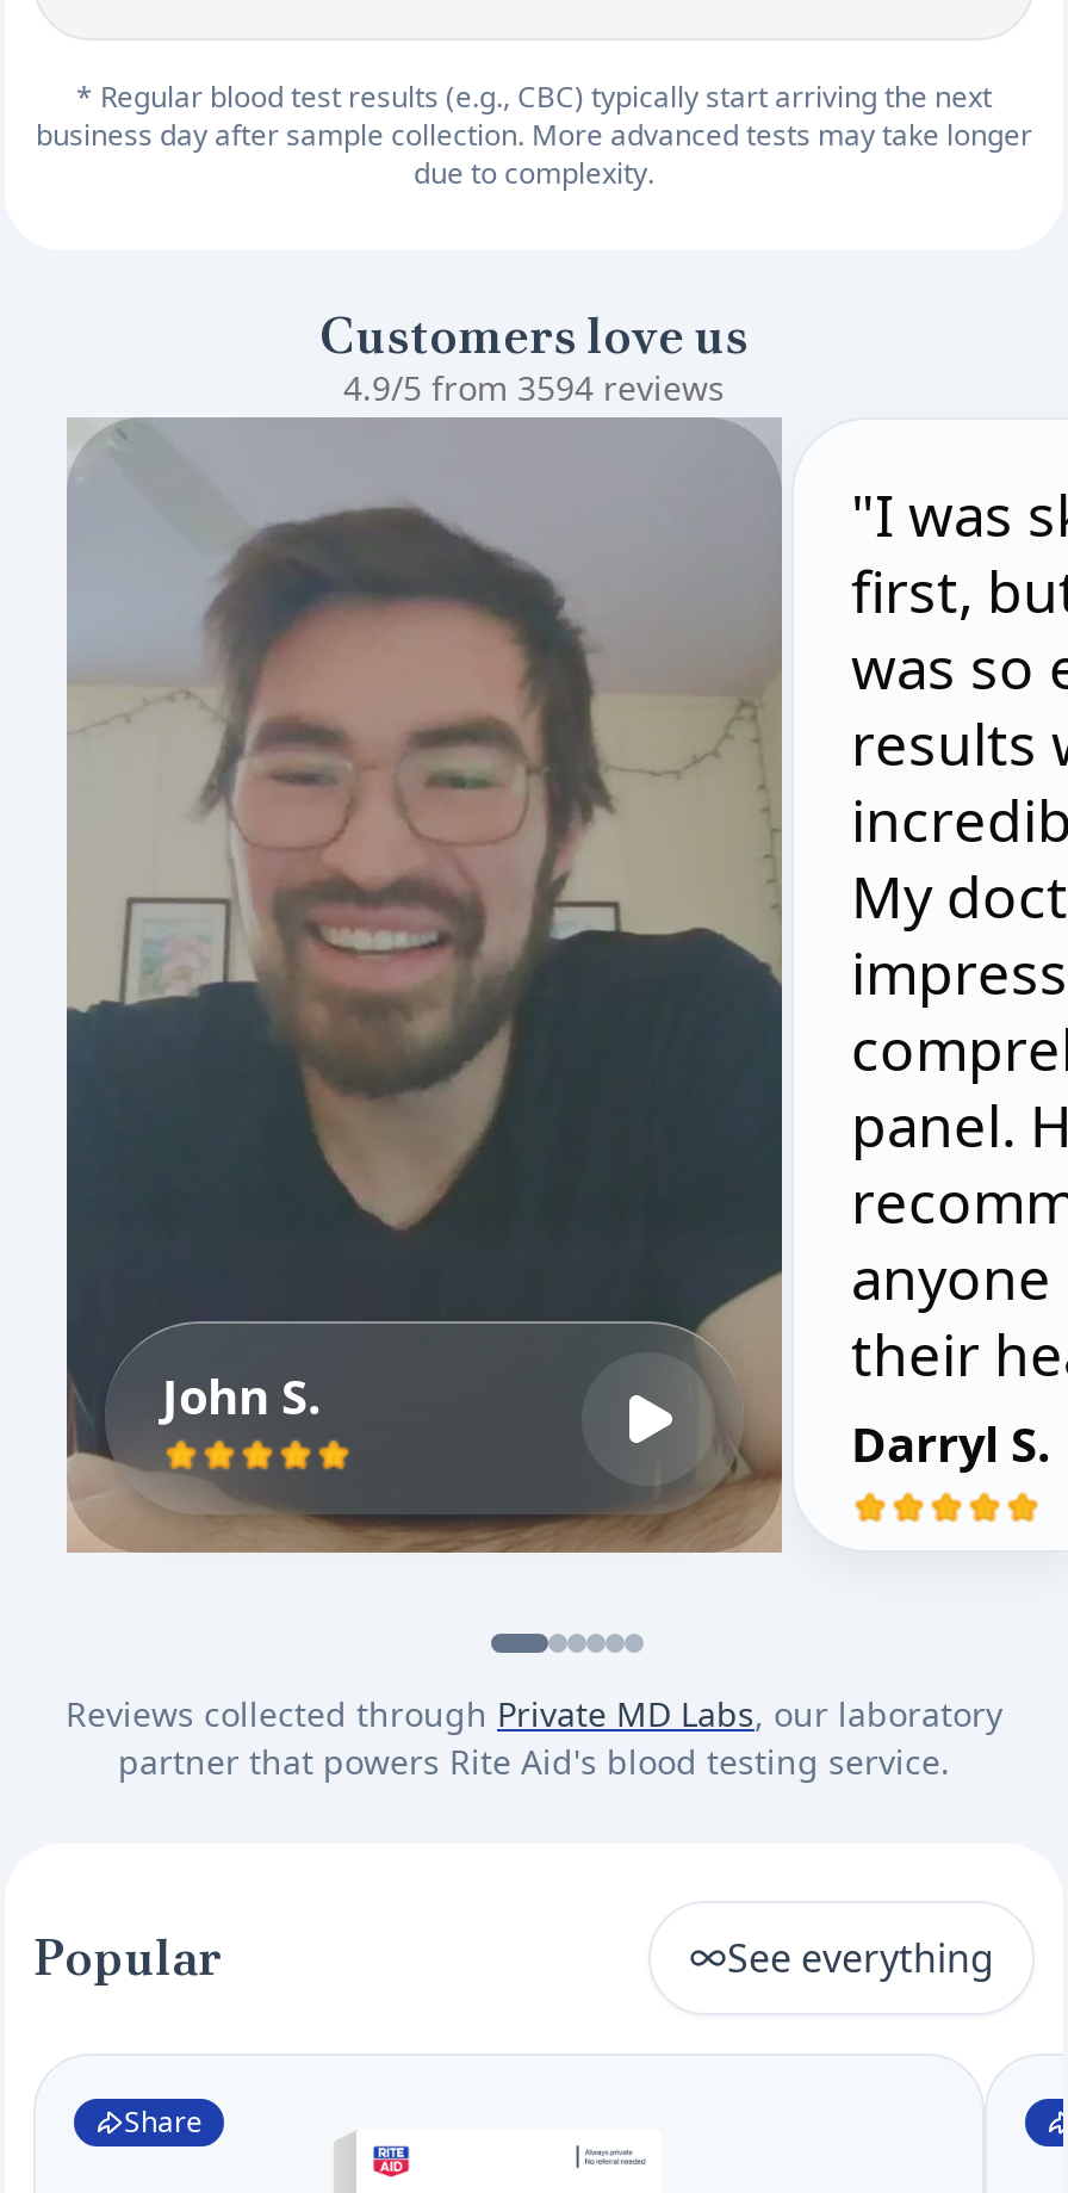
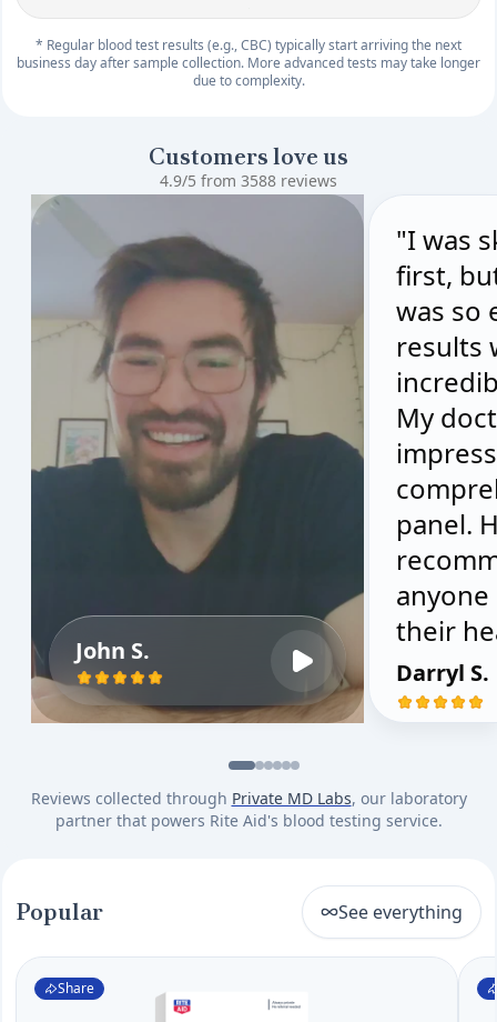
[343,365,725,410] 4.9/5 from 3594 reviews -> [160,170,337,191] 4.9/5 from 3588 reviews

